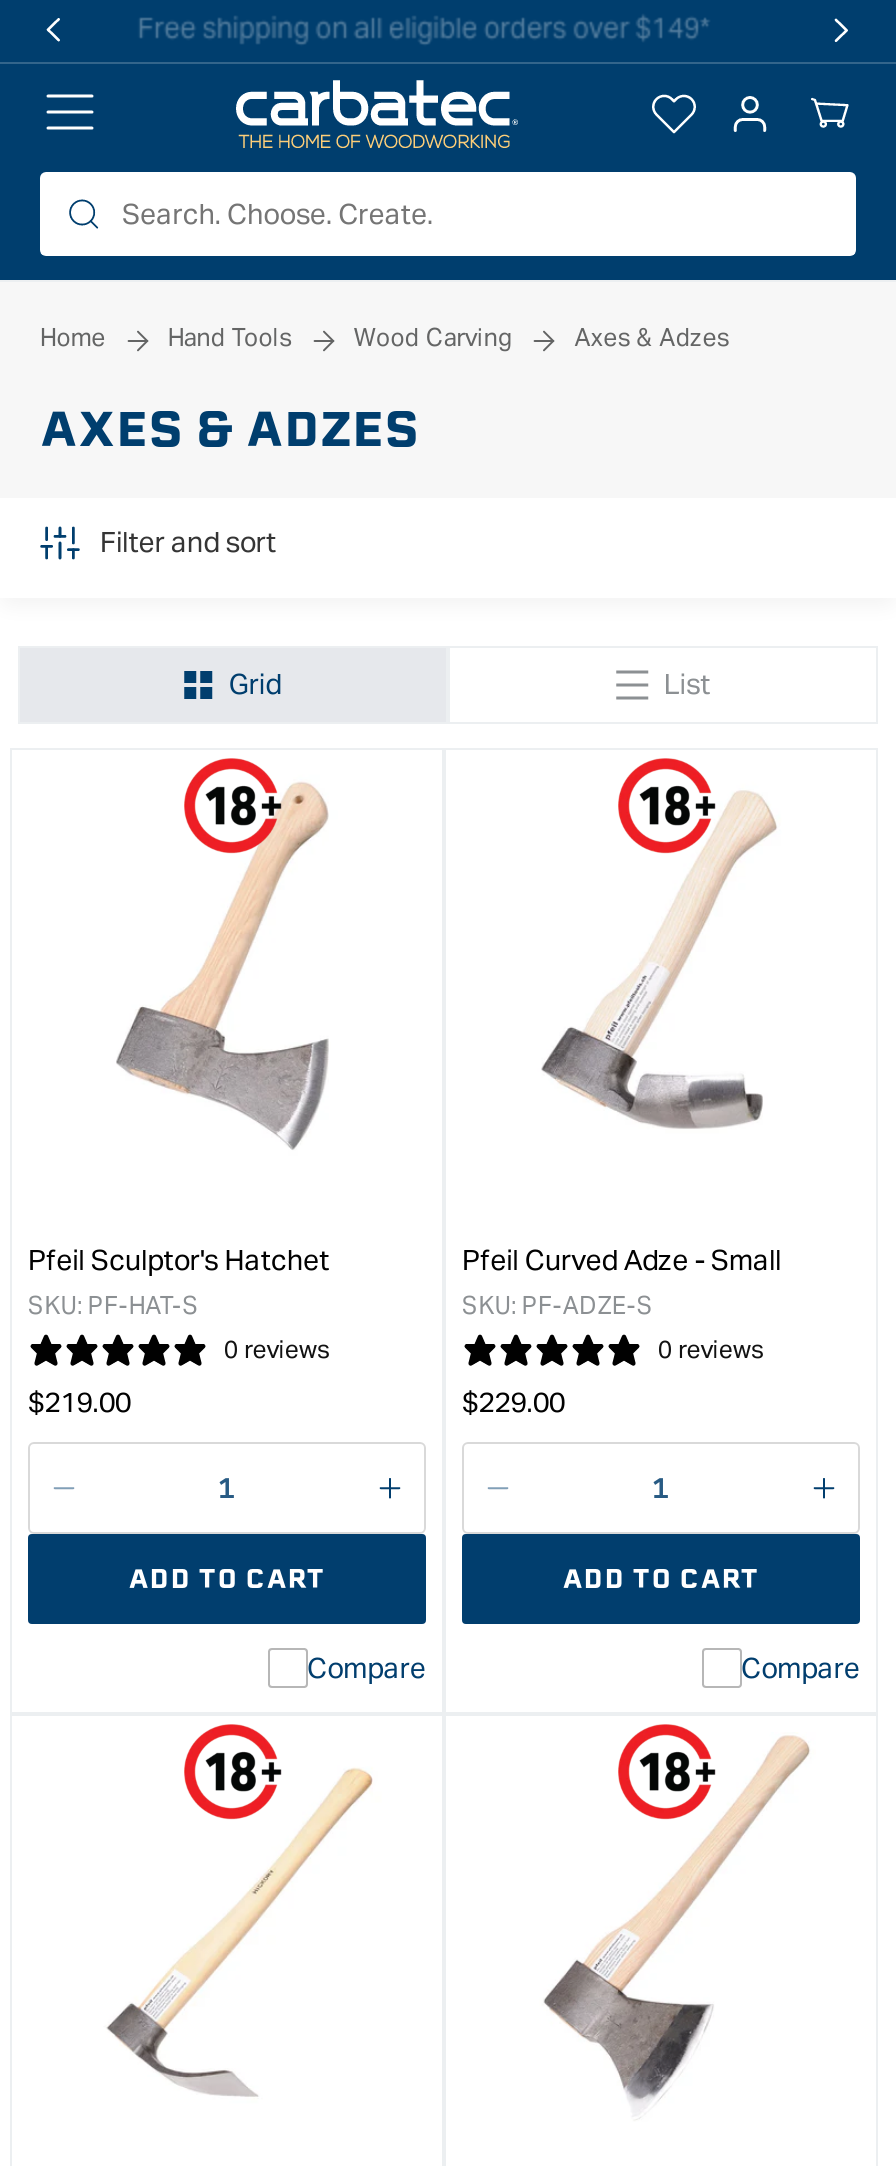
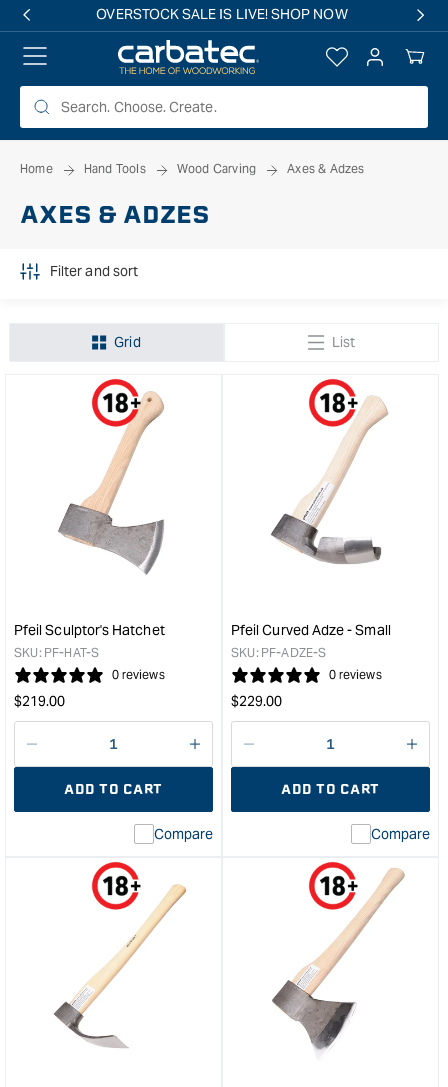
[158,10,730,46] Free shipping on all eligible orders over $149* -> [96,5,348,23] OVERSTOCK SALE IS LIVE! SHOP NOW

